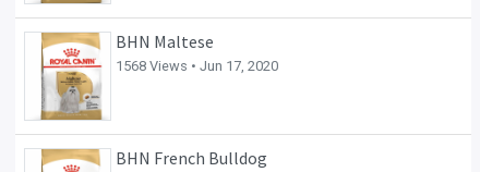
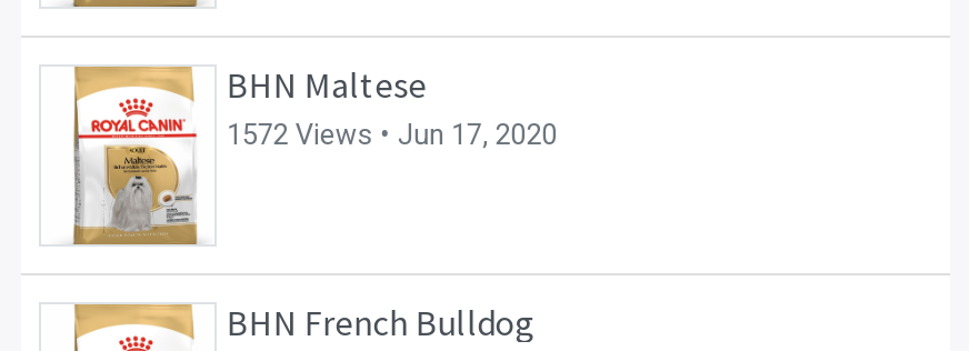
[116,57,279,73] 1568 Views • Jun 17, 2020 -> [226,117,558,150] 1572 Views • Jun 17, 2020

